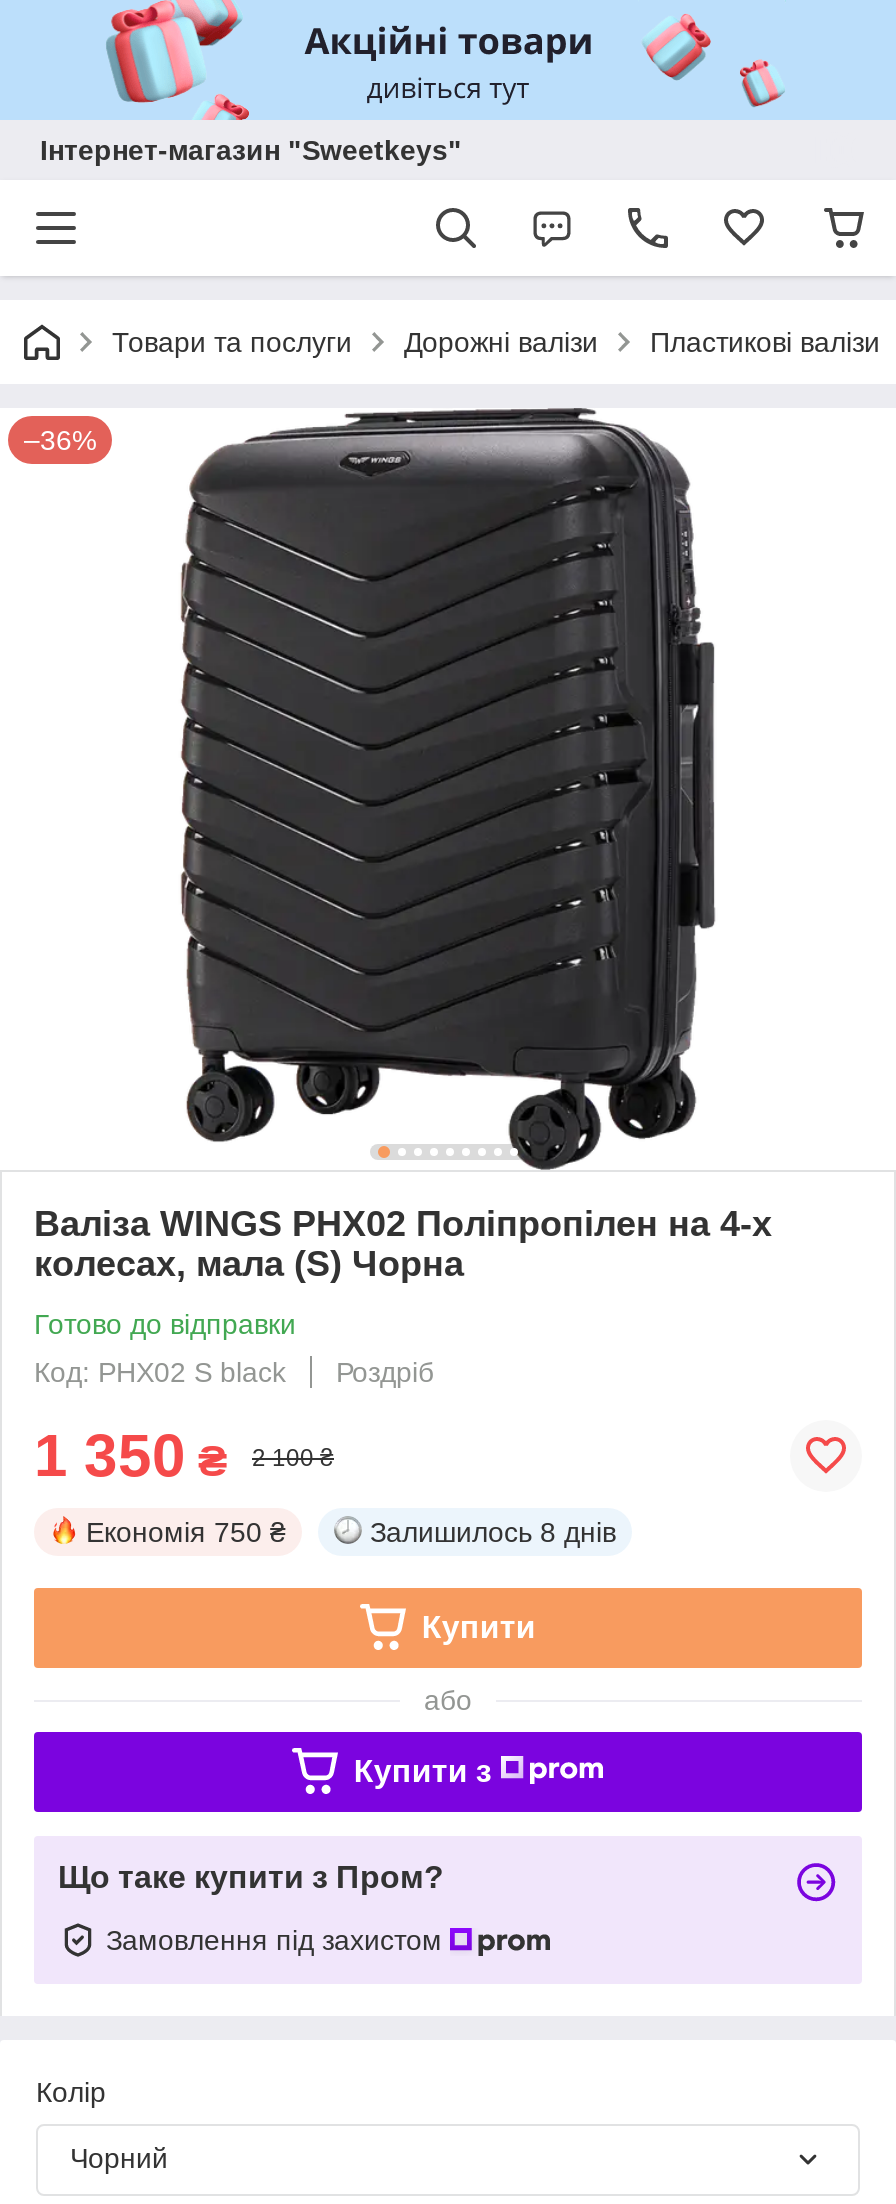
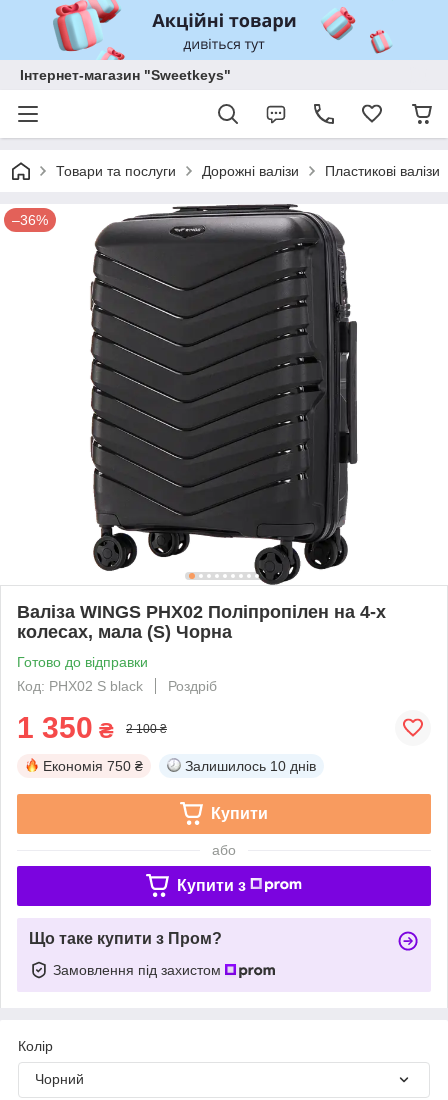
[370,1516,616,1548] Залишилось 8 днів -> [185,758,316,774] Залишилось 10 днів

